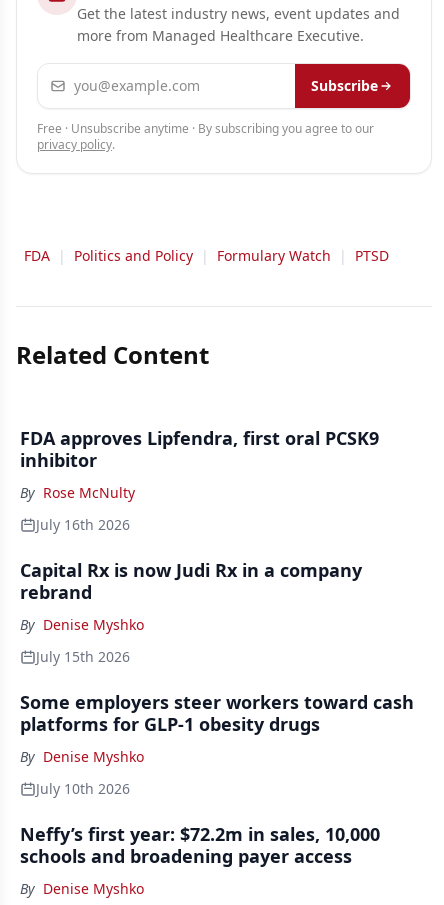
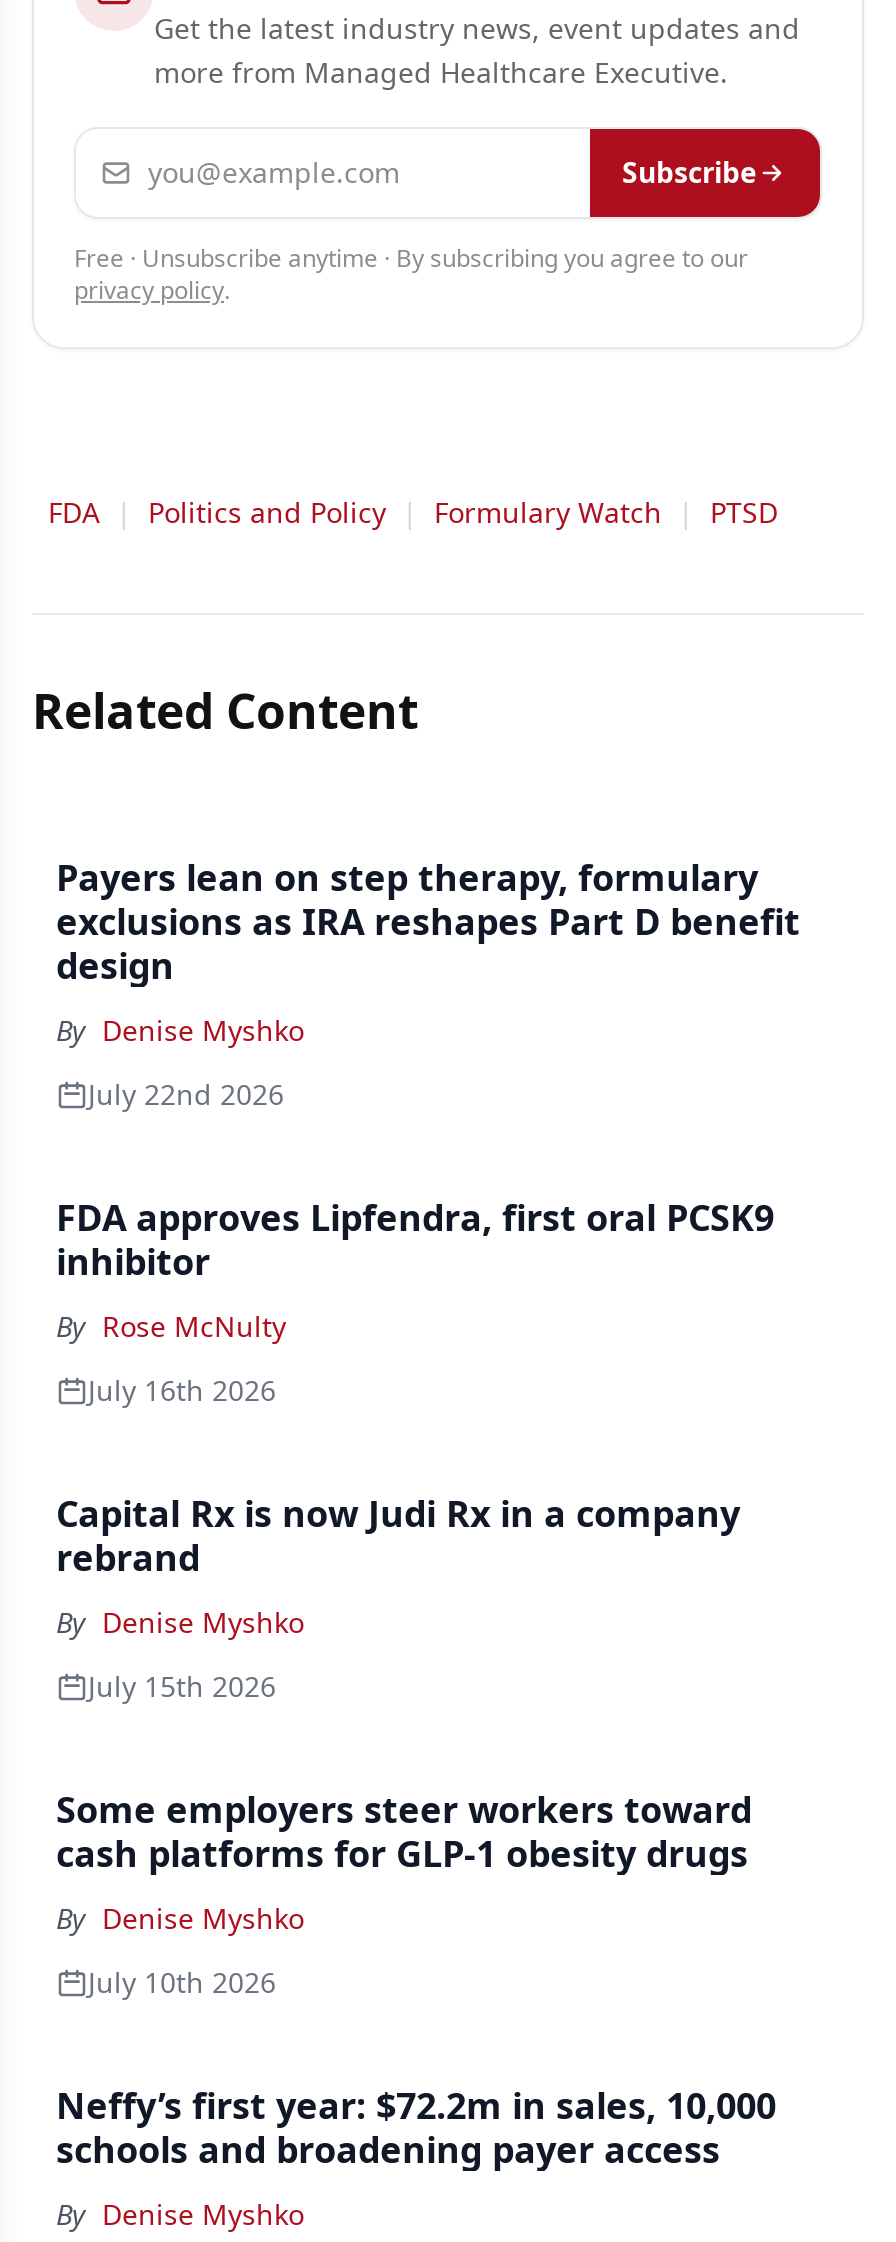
none -> [56,852,800,1112] Payers lean on step therapy, formulary | exclusions as IRA reshapes Part D benefit | design | By Denise Myshko | July 22nd 2026

